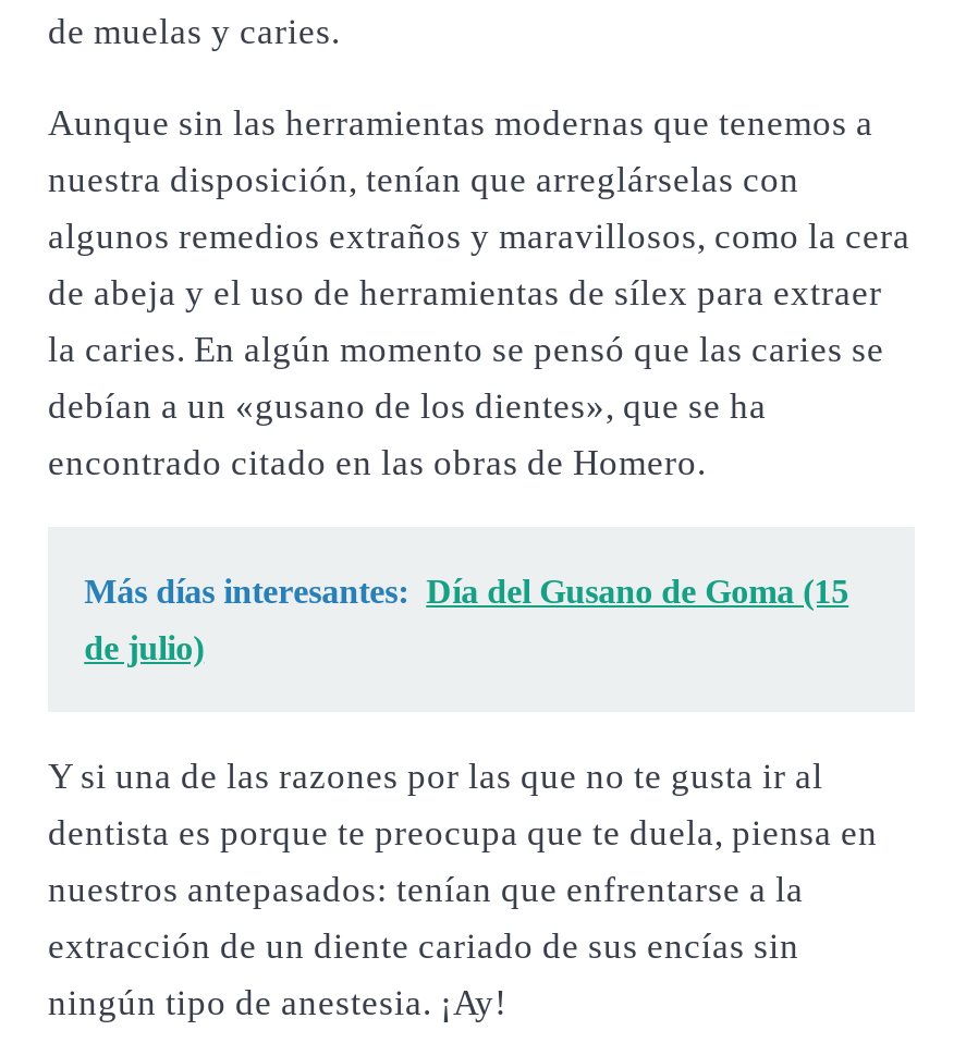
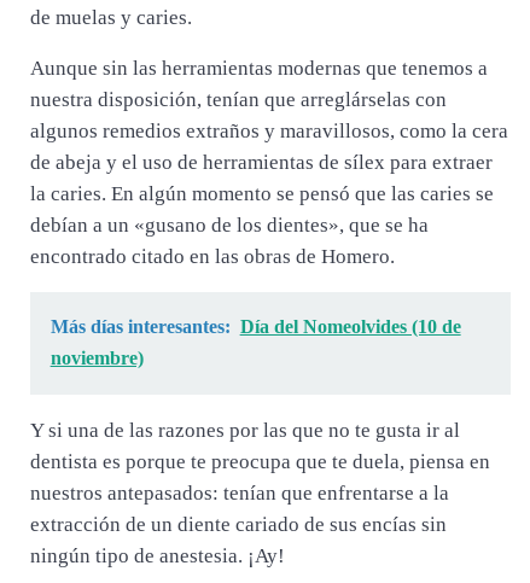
[84,572,849,609] Más días interesantes: Día del Gusano de Goma (15 -> [50,317,461,337] Más días interesantes: Día del Nomeolvides (10 de
[84,628,204,665] de julio) -> [50,348,143,369] noviembre)

